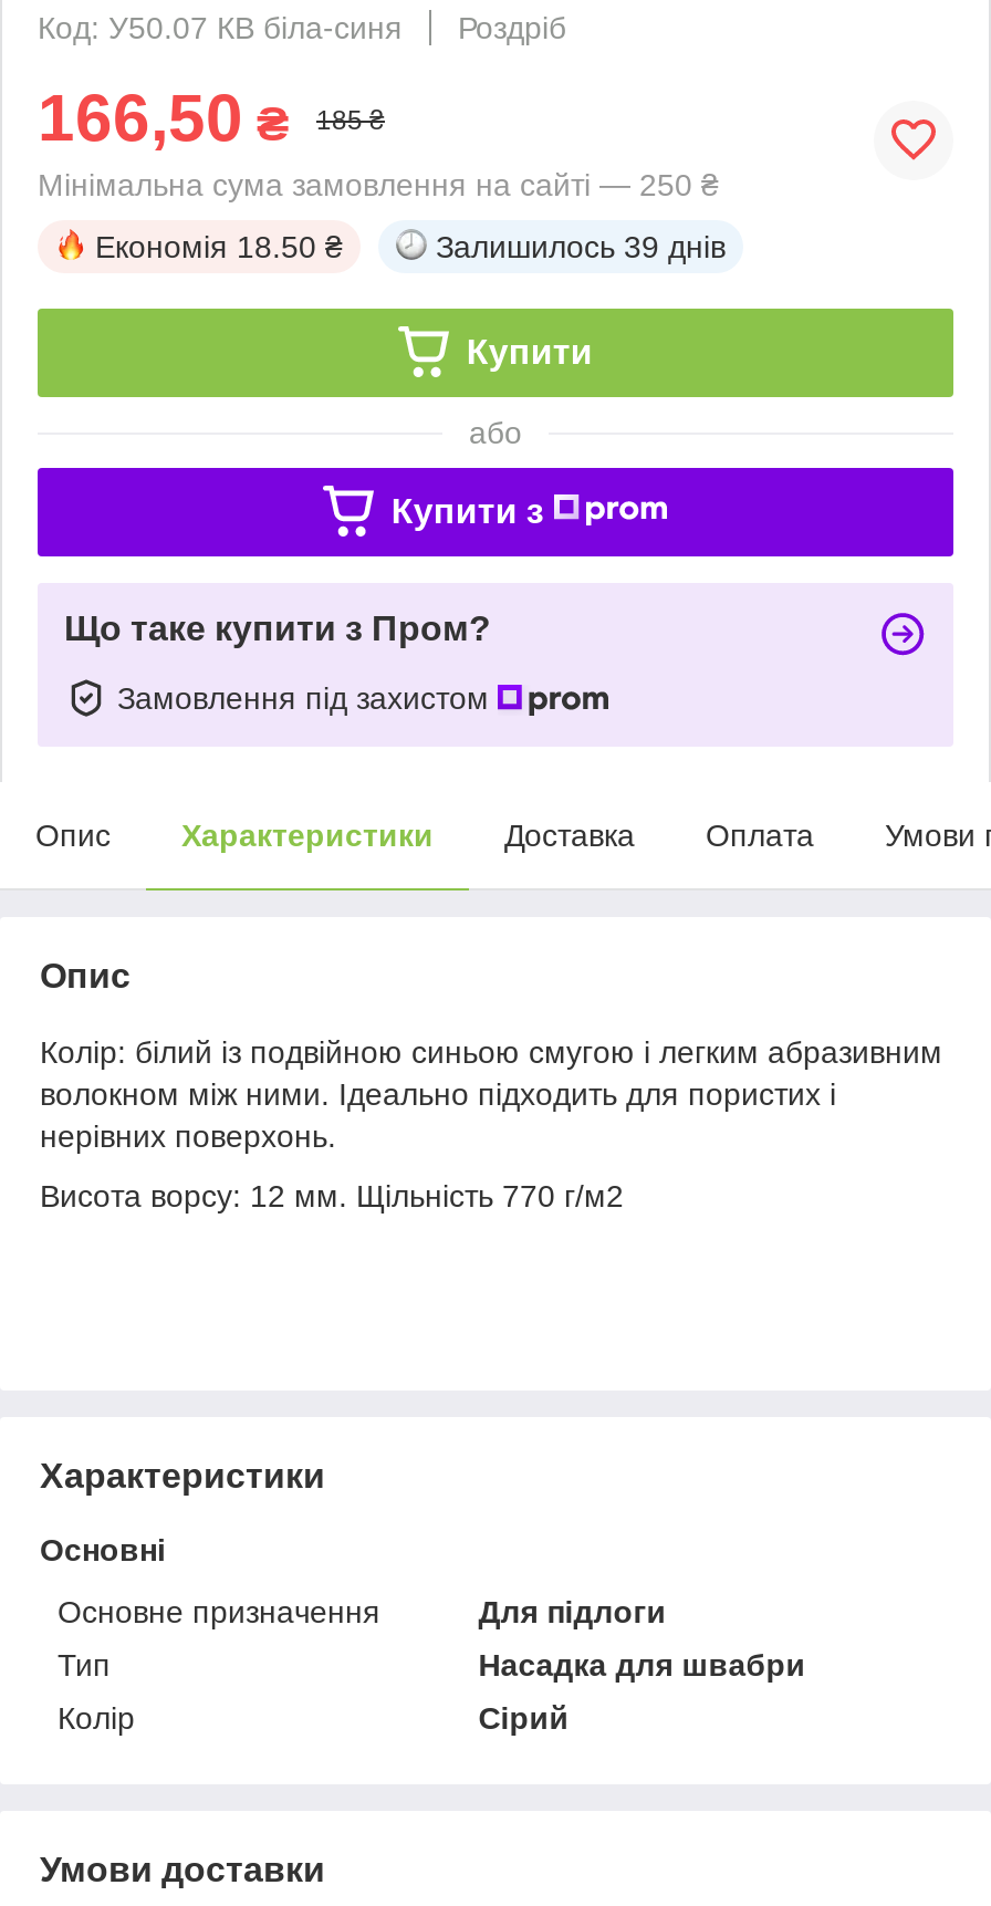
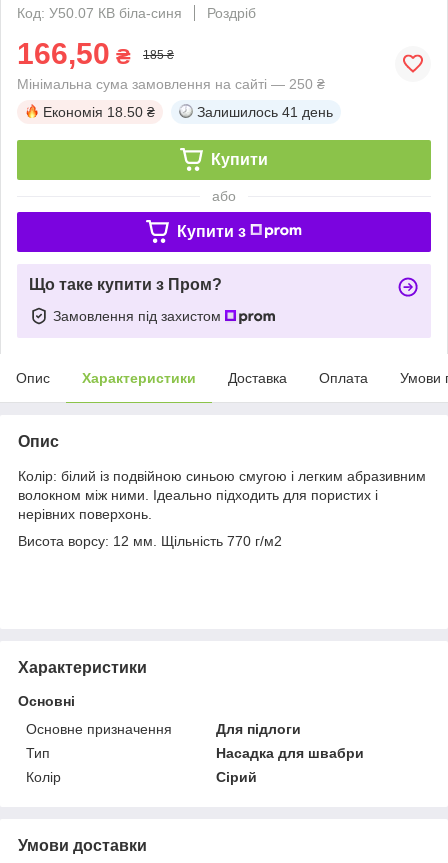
[436,229,726,264] Залишилось 39 днів -> [197,104,333,120] Залишилось 41 день

